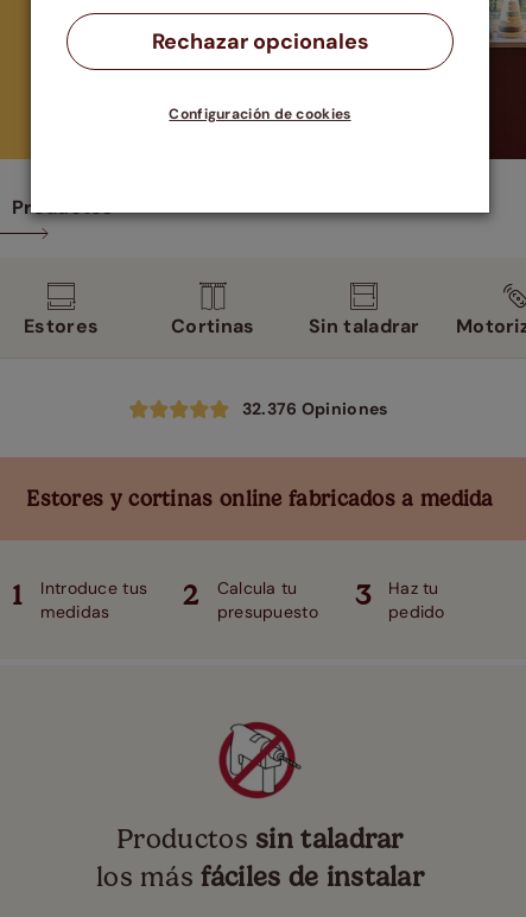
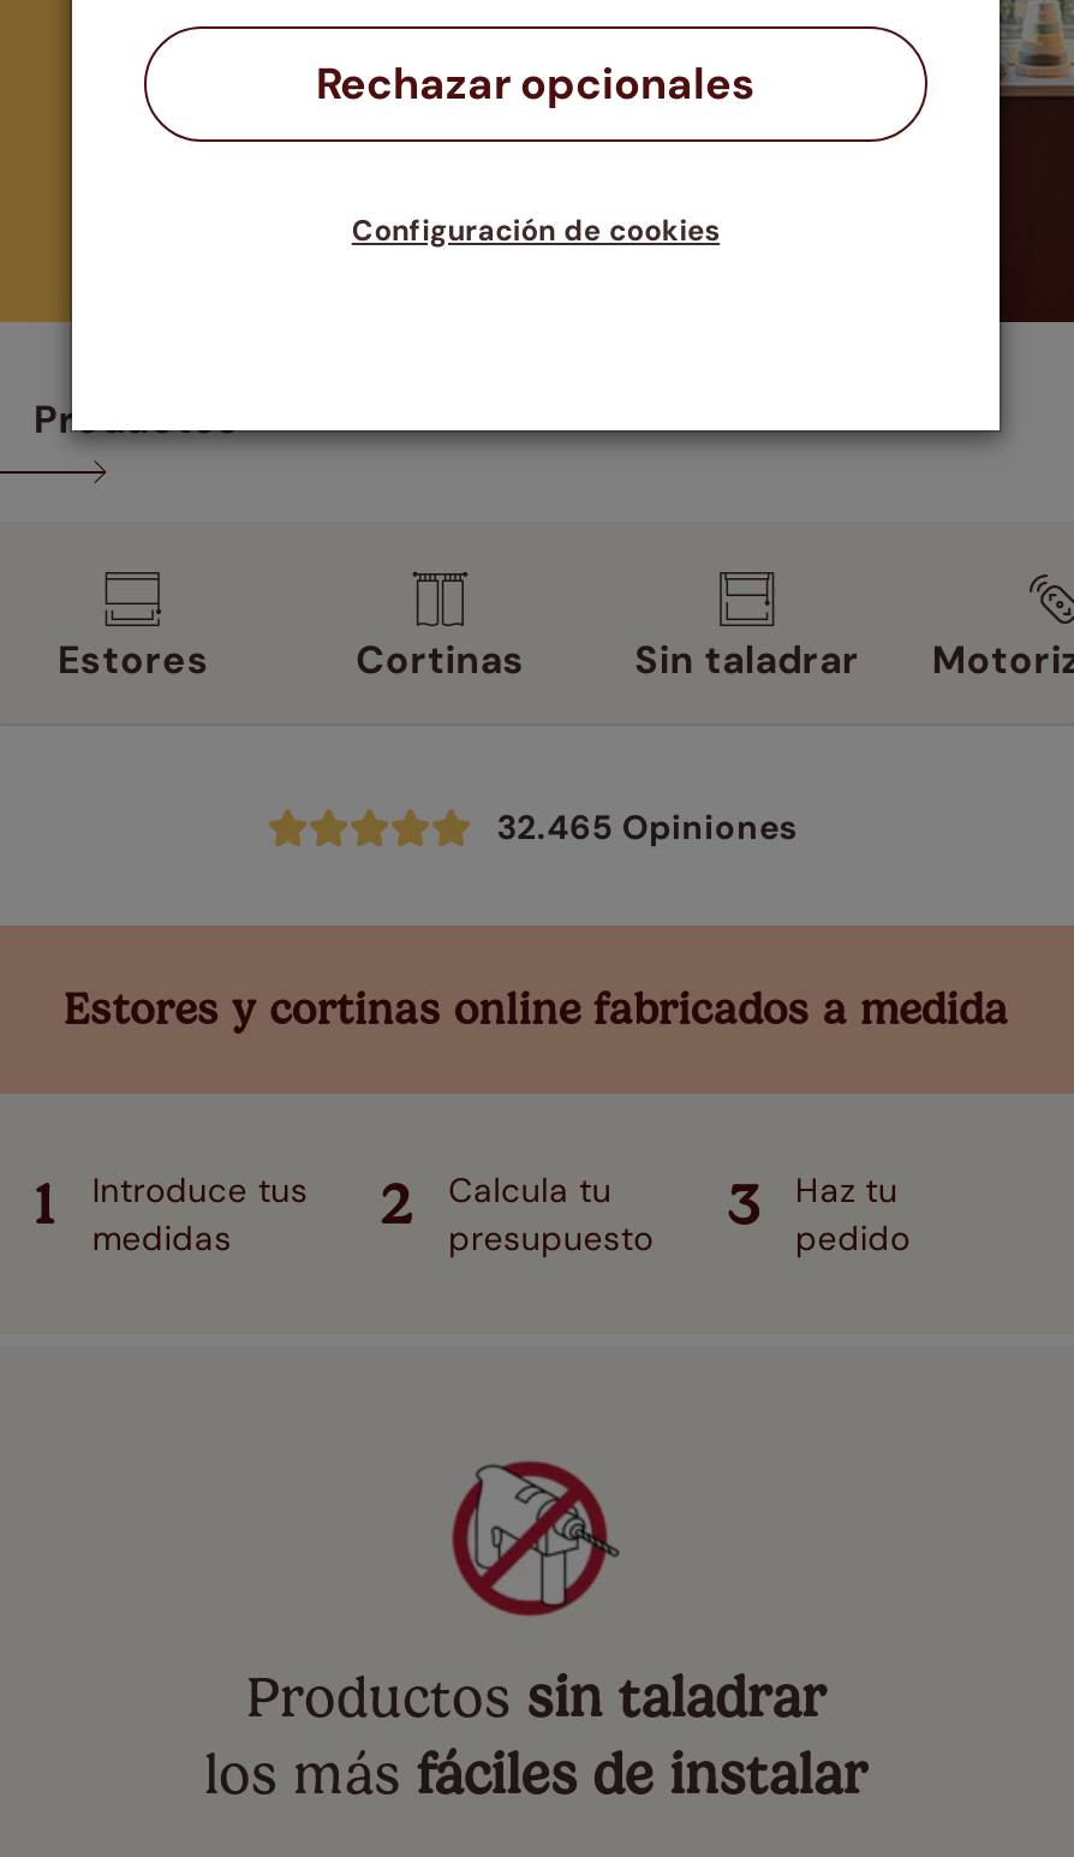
[242,398,388,419] 32.376 Opiniones -> [497,805,797,849] 32.465 Opiniones

